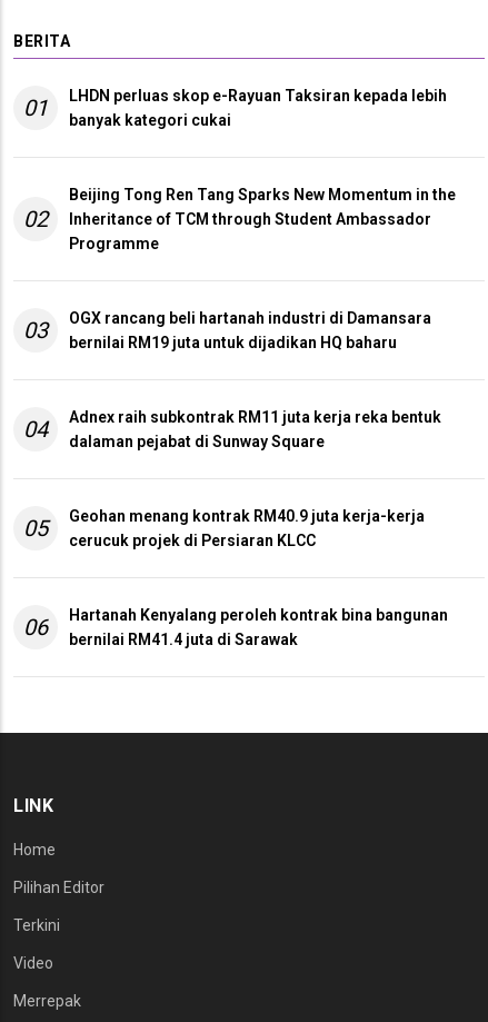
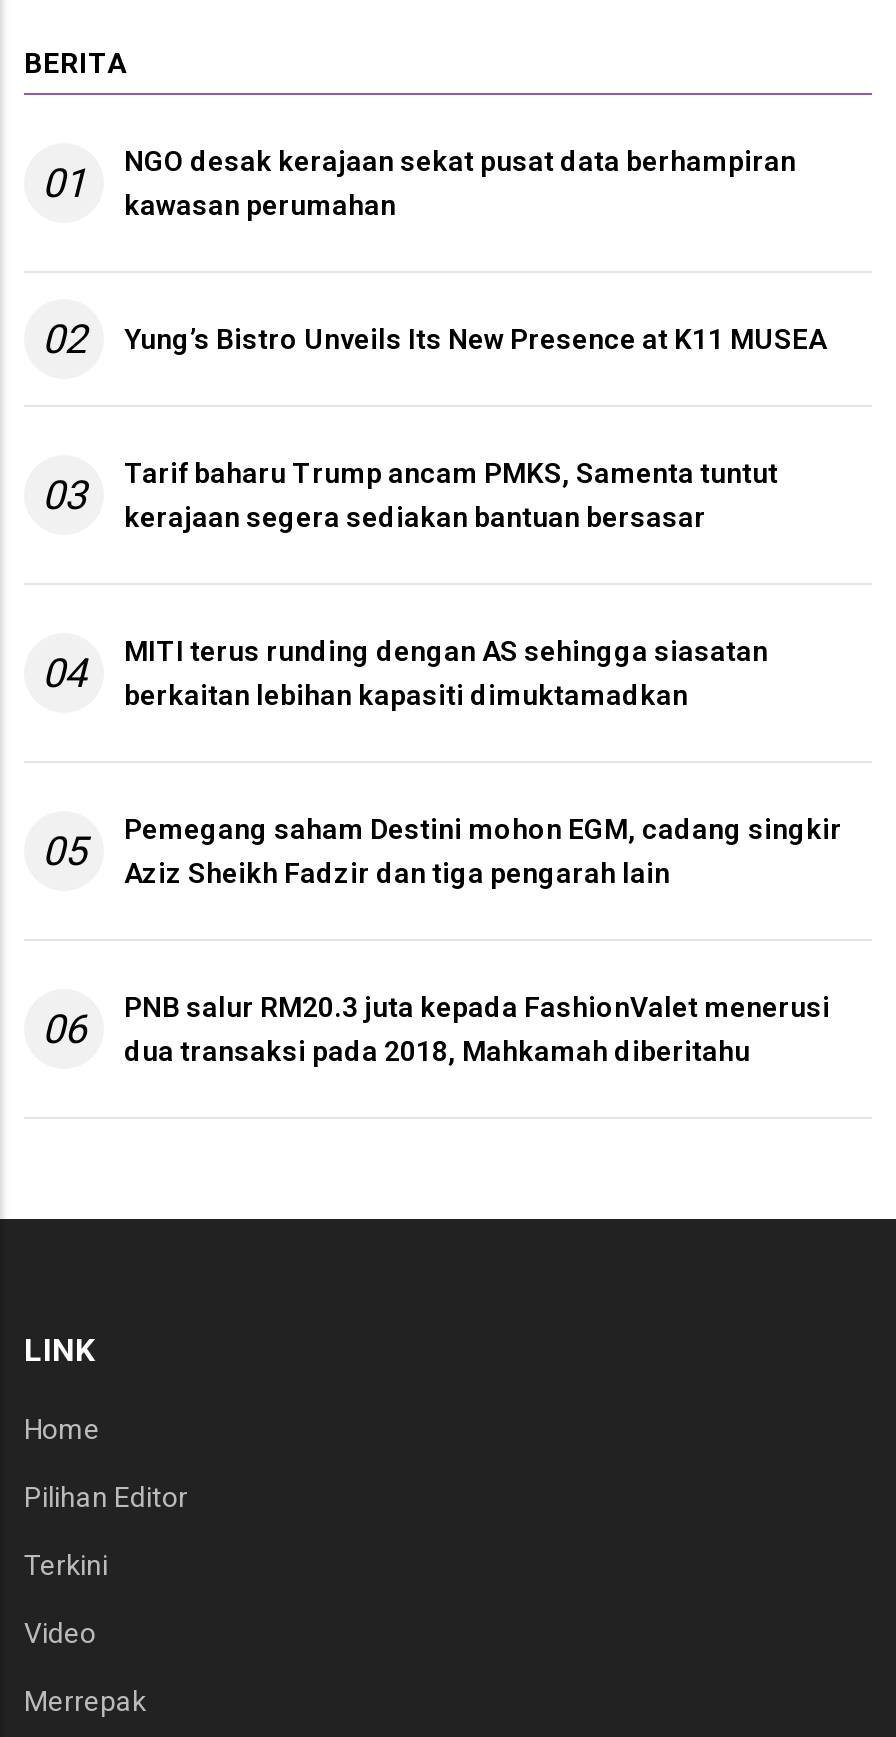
[69,87,447,129] LHDN perluas skop e-Rayuan Taksiran kepada lebih | banyak kategori cukai -> [124,145,796,221] NGO desak kerajaan sekat pusat data berhampiran | kawasan perumahan
[69,186,456,253] Beijing Tong Ren Tang Sparks New Momentum in the | Inheritance of TCM through Student Ambassador | Programme -> [124,323,826,355] Yung’s Bistro Unveils Its New Presence at K11 MUSEA
[69,309,431,352] OGX rancang beli hartanah industri di Damansara | bernilai RM19 juta untuk dijadikan HQ baharu -> [124,457,778,533] Tarif baharu Trump ancam PMKS, Samenta tuntut | kerajaan segera sediakan bantuan bersasar
[69,408,441,451] Adnex raih subkontrak RM11 juta kerja reka bentuk | dalaman pejabat di Sunway Square -> [124,635,768,711] MITI terus runding dengan AS sehingga siasatan | berkaitan lebihan kapasiti dimuktamadkan
[69,507,425,550] Geohan menang kontrak RM40.9 juta kerja-kerja | cerucuk projek di Persiaran KLCC -> [124,813,842,889] Pemegang saham Destini mohon EGM, cadang singkir | Aziz Sheikh Fadzir dan tiga pengarah lain
[69,606,448,649] Hartanah Kenyalang peroleh kontrak bina bangunan | bernilai RM41.4 juta di Sarawak -> [124,991,830,1067] PNB salur RM20.3 juta kepada FashionValet menerusi | dua transaksi pada 2018, Mahkamah diberitahu

